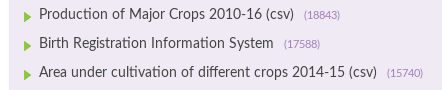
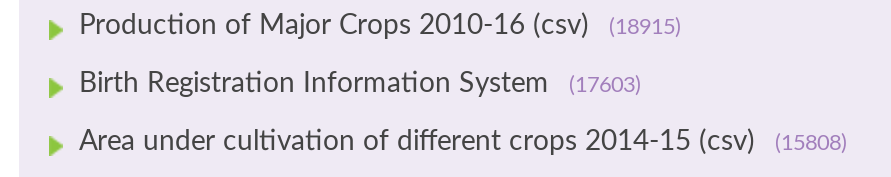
[39,8,340,22] Production of Major Crops 2010-16 (csv) (18843) -> [79,13,681,41] Production of Major Crops 2010-16 (csv) (18915)
[39,37,320,51] Birth Registration Information System (17588) -> [79,71,641,99] Birth Registration Information System (17603)
[39,66,423,80] Area under cultivation of different crops 2014-15 (csv) (15740) -> [79,129,847,157] Area under cultivation of different crops 2014-15 (csv) (15808)

